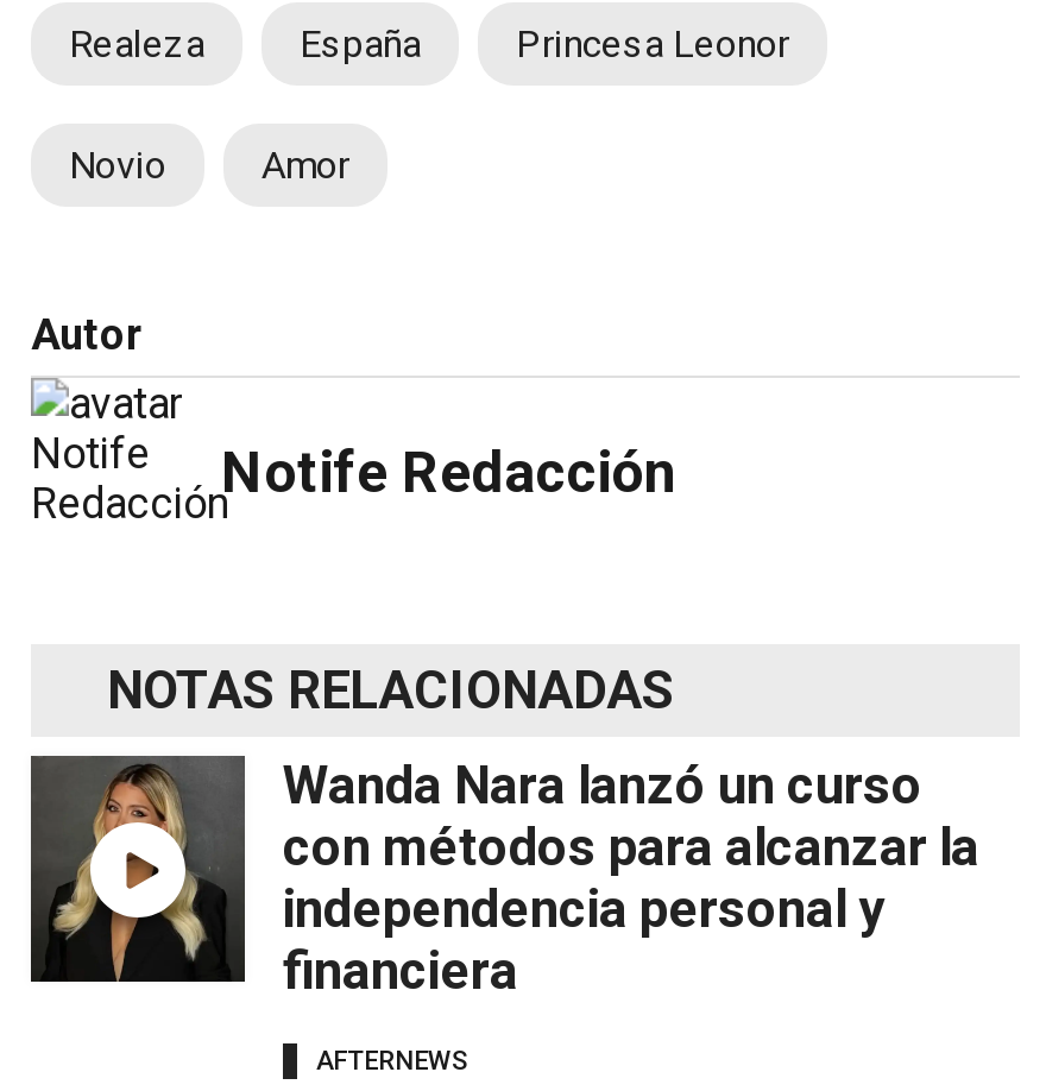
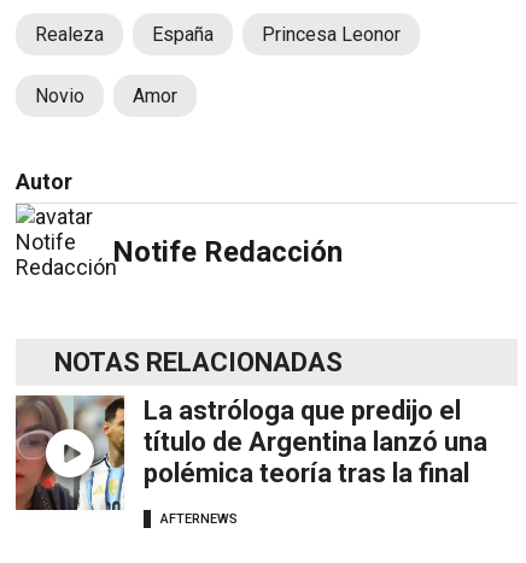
[29,756,979,1001] [image] | Wanda Nara lanzó un curso | con métodos para alcanzar la | independencia personal y | financiera -> [14,394,487,511] [image] | La astróloga que predijo el | título de Argentina lanzó una | polémica teoría tras la final

